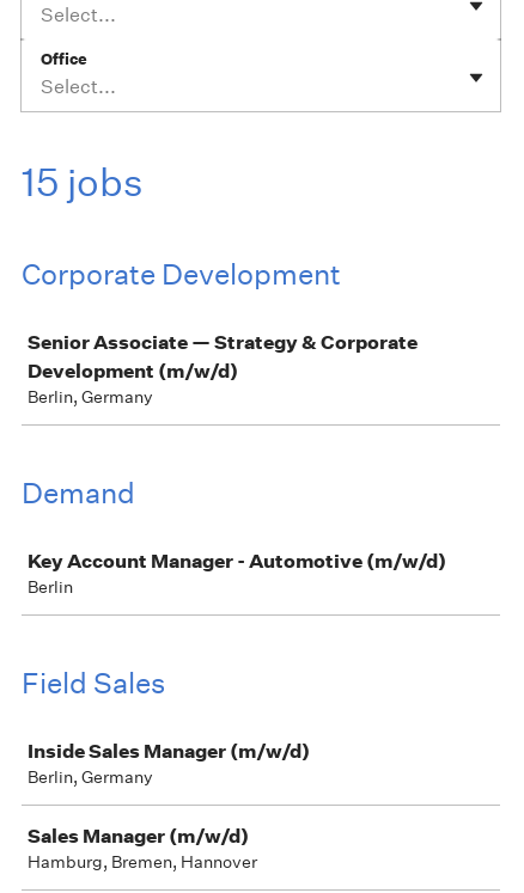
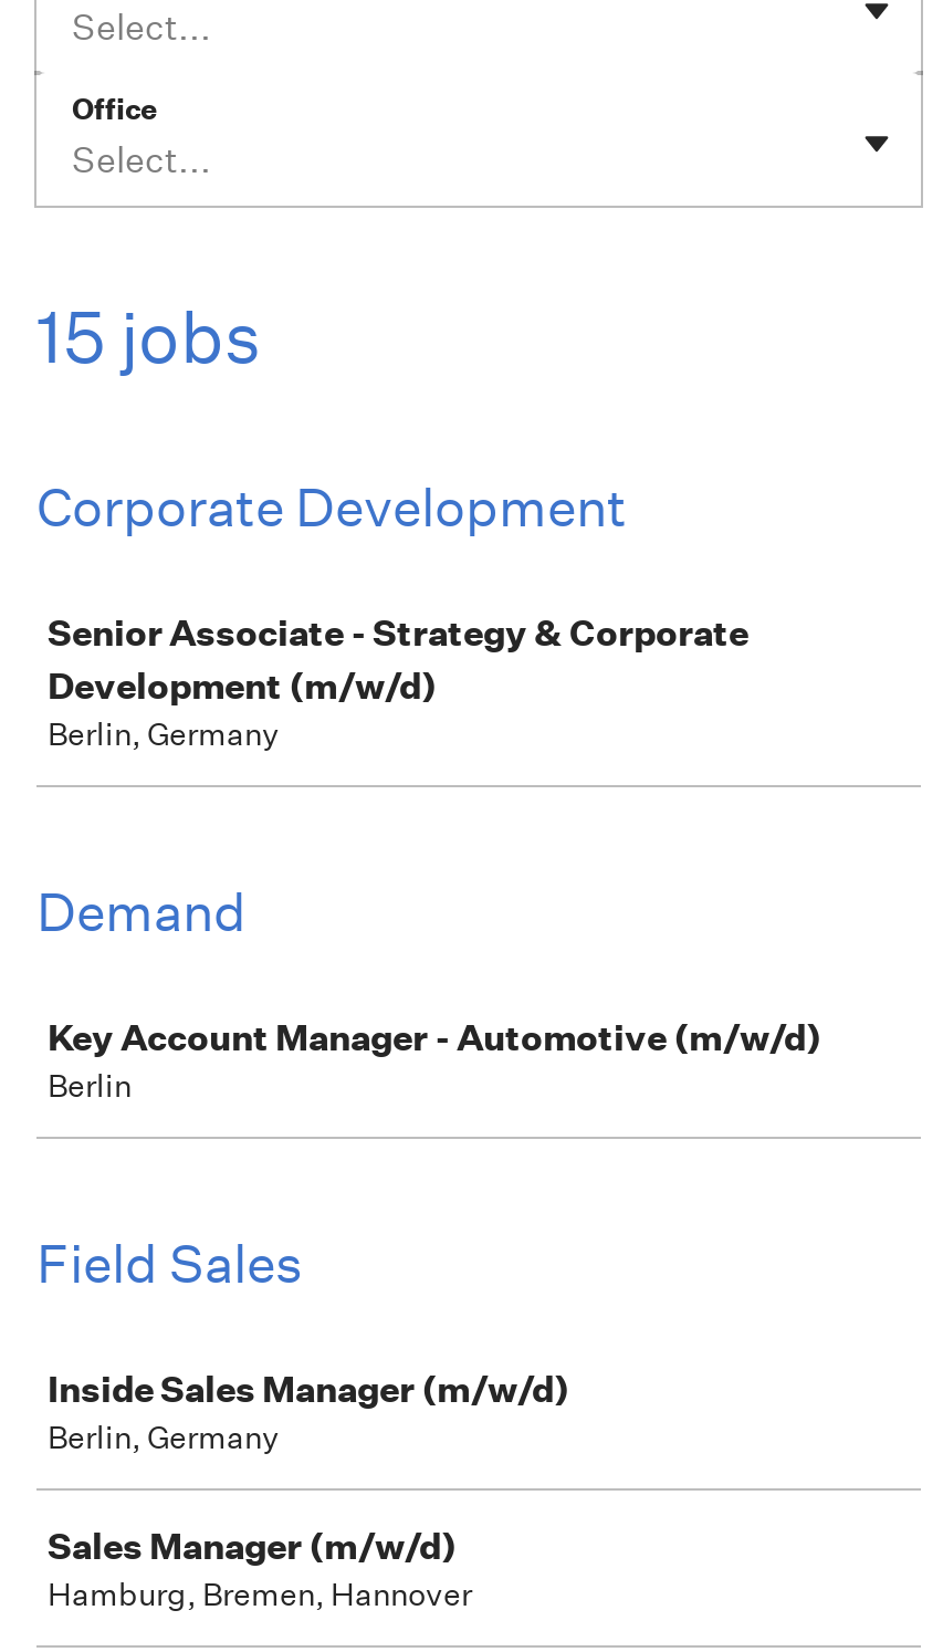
[28,330,418,354] Senior Associate — Strategy & Corporate -> [48,610,748,655] Senior Associate - Strategy & Corporate

